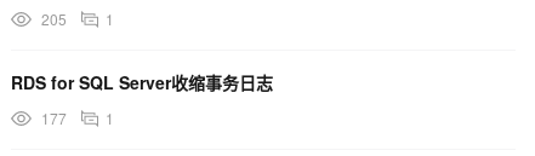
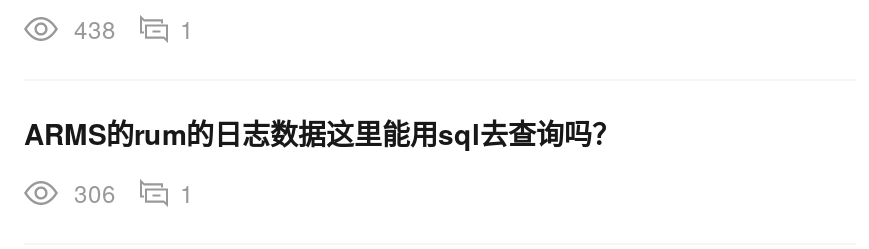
[41,8,114,29] 205 1 -> [74,11,194,45] 438 1
[11,70,273,94] RDS for SQL Server收缩事务日志 -> [24,113,620,153] ARMS的rum的日志数据这里能用sql去查询吗？
[41,108,114,128] 177 1 -> [74,175,194,209] 306 1

